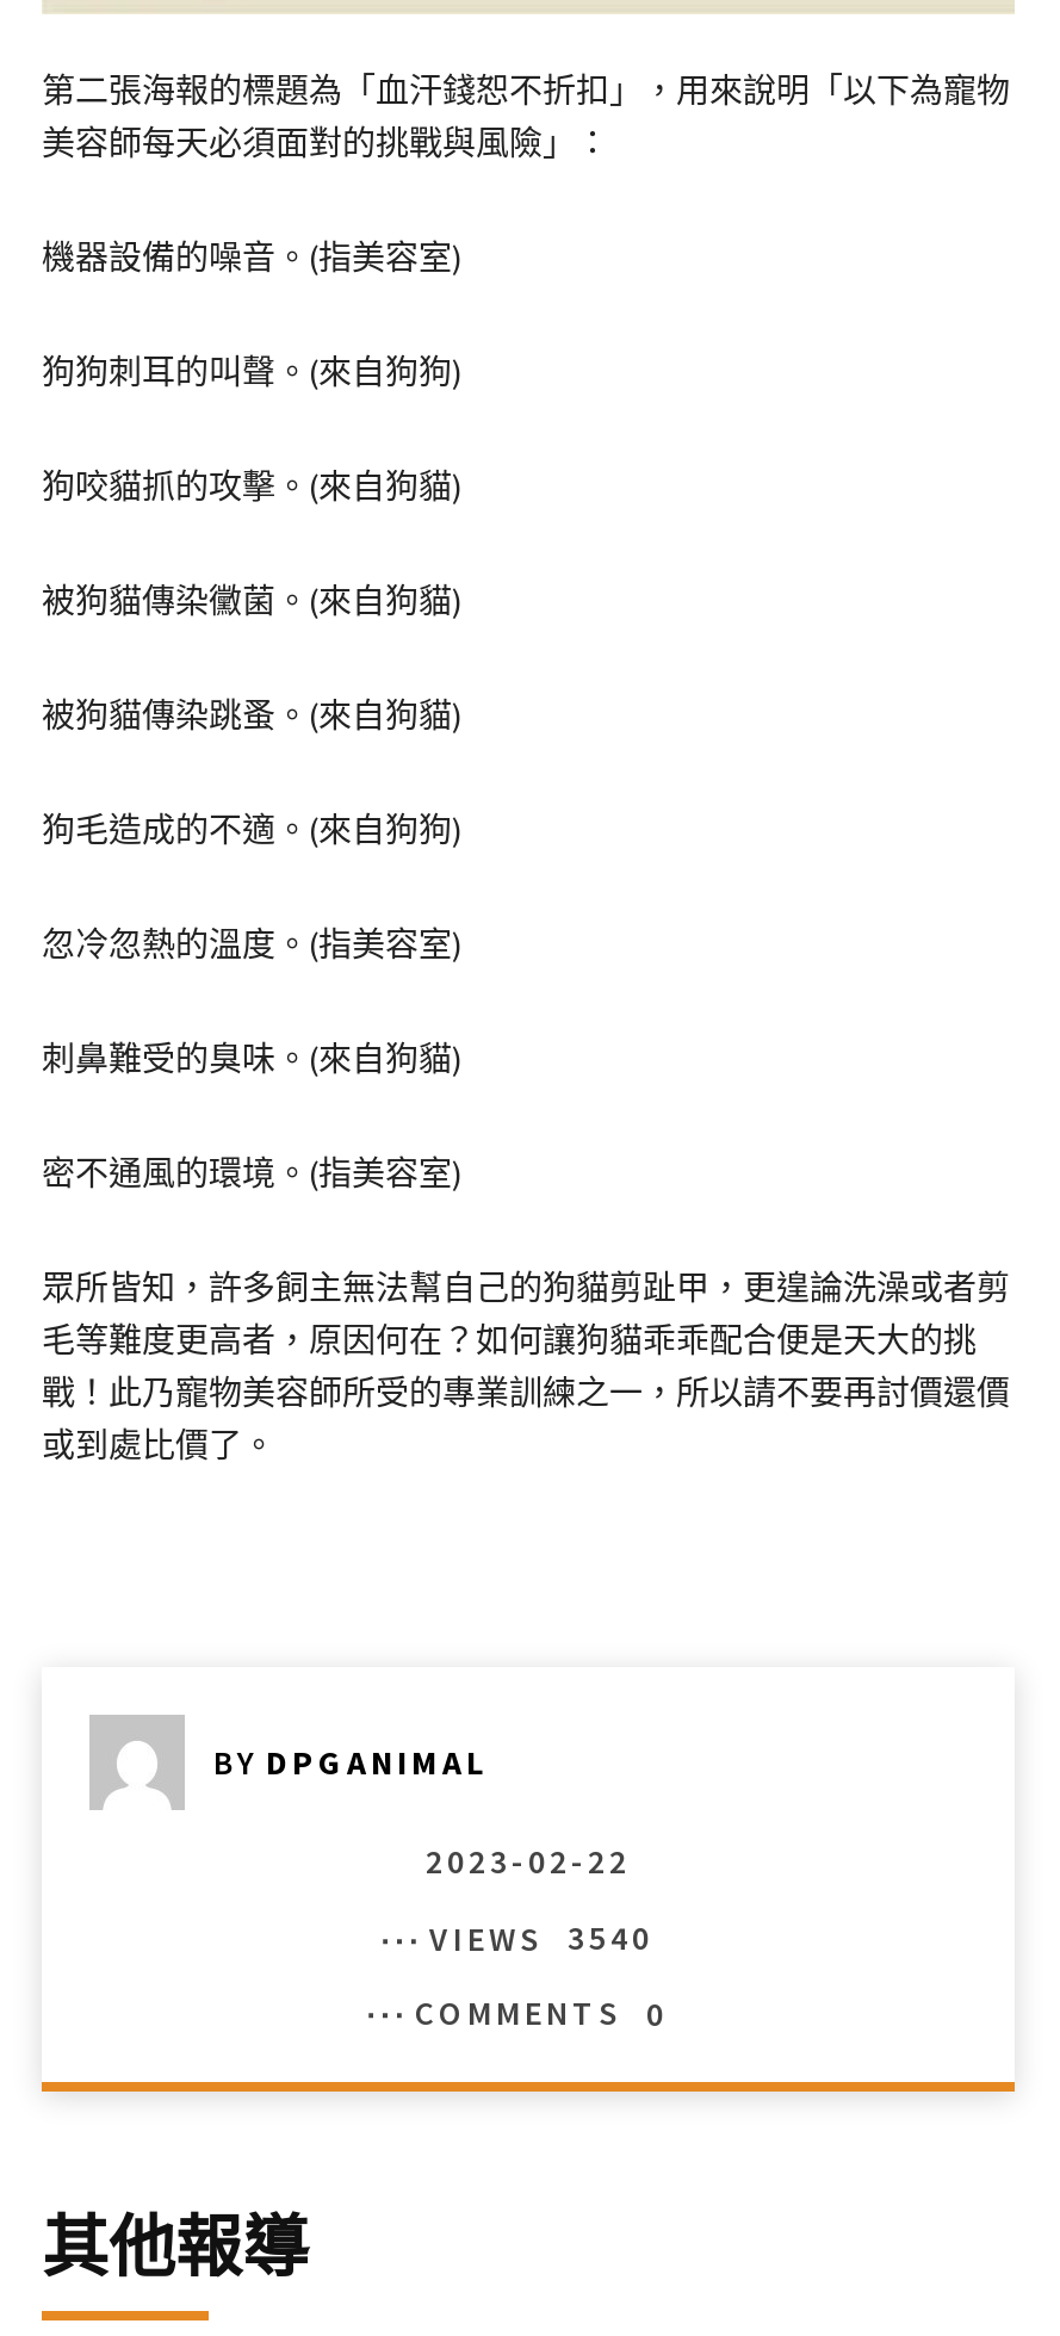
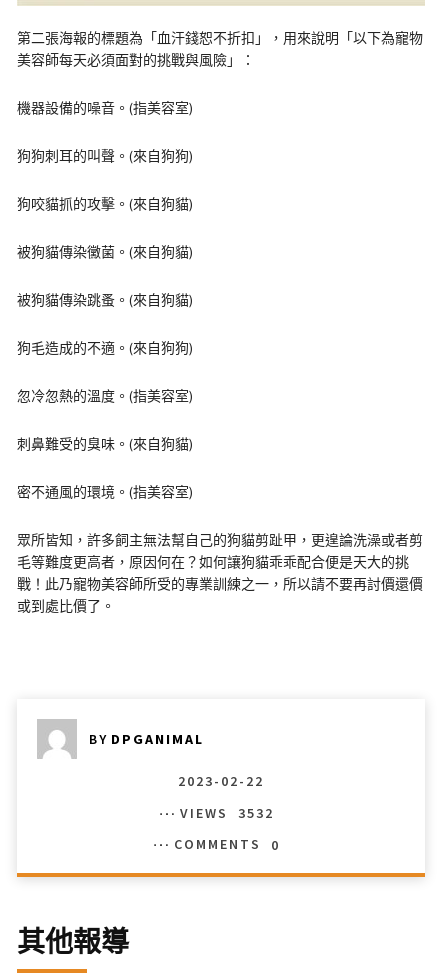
[429,1916,653,1959] VIEWS 3540 -> [179,803,273,821] VIEWS 3532

